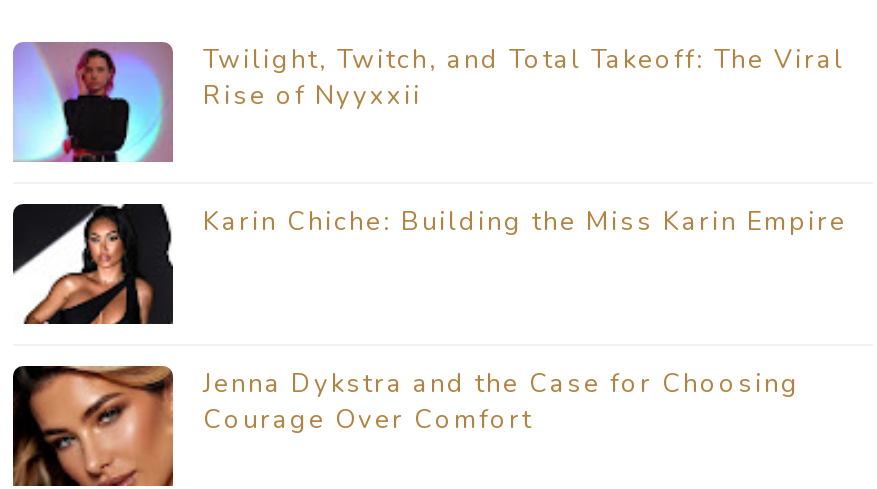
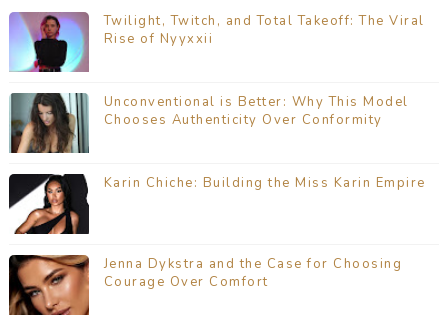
none -> [9,92,409,154] [image] | Unconventional is Better: Why This Model | Chooses Authenticity Over Conformity

